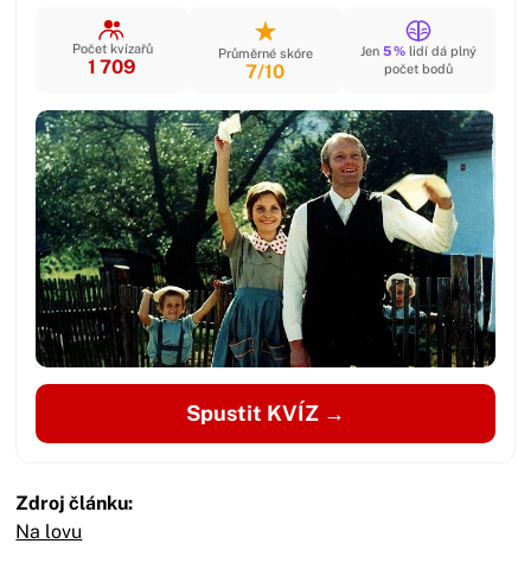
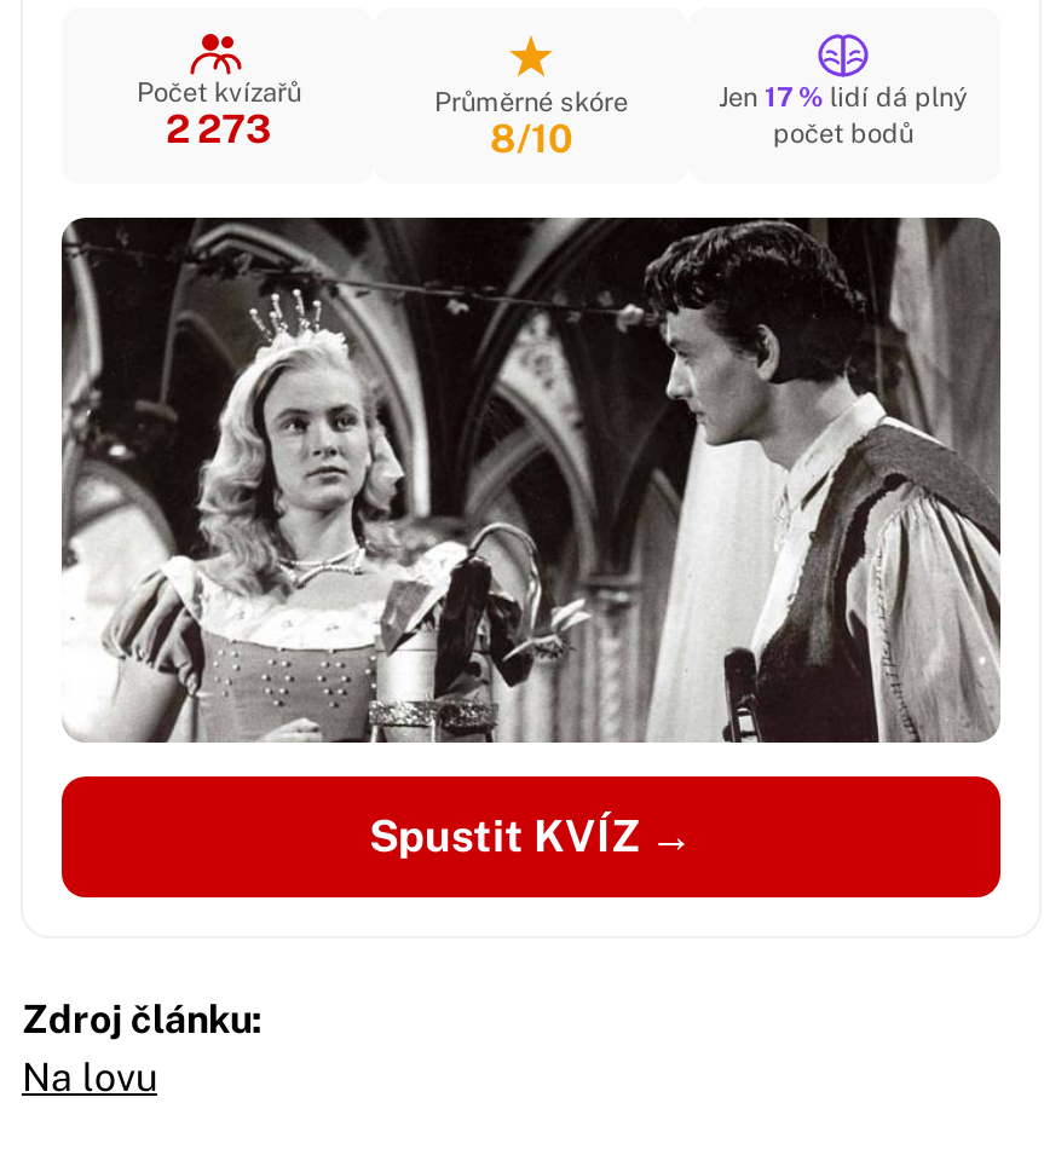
[360,43,477,58] Jen 5 % lidí dá plný -> [719,81,968,110] Jen 17 % lidí dá plný
[88,55,137,78] 1 709 -> [166,105,272,151] 2 273
[246,60,285,82] 7/10 -> [490,115,572,161] 8/10
[34,109,497,369] [image] -> [59,215,1003,745] [image]

